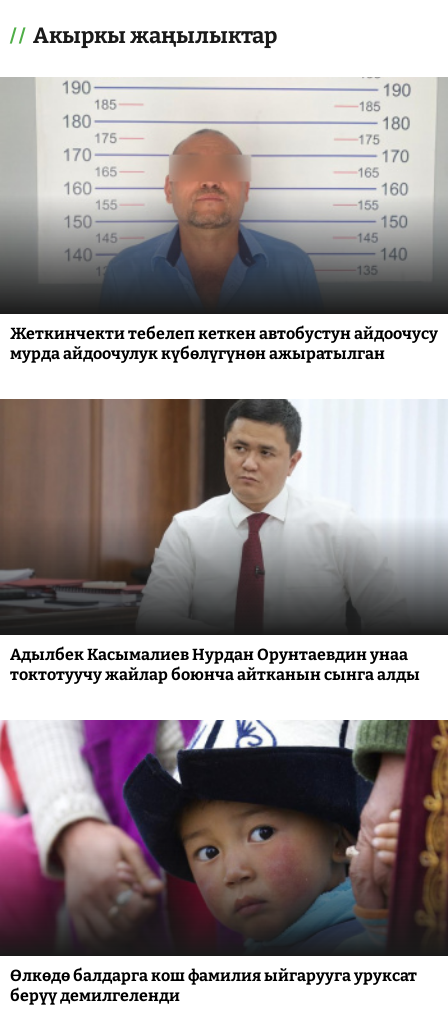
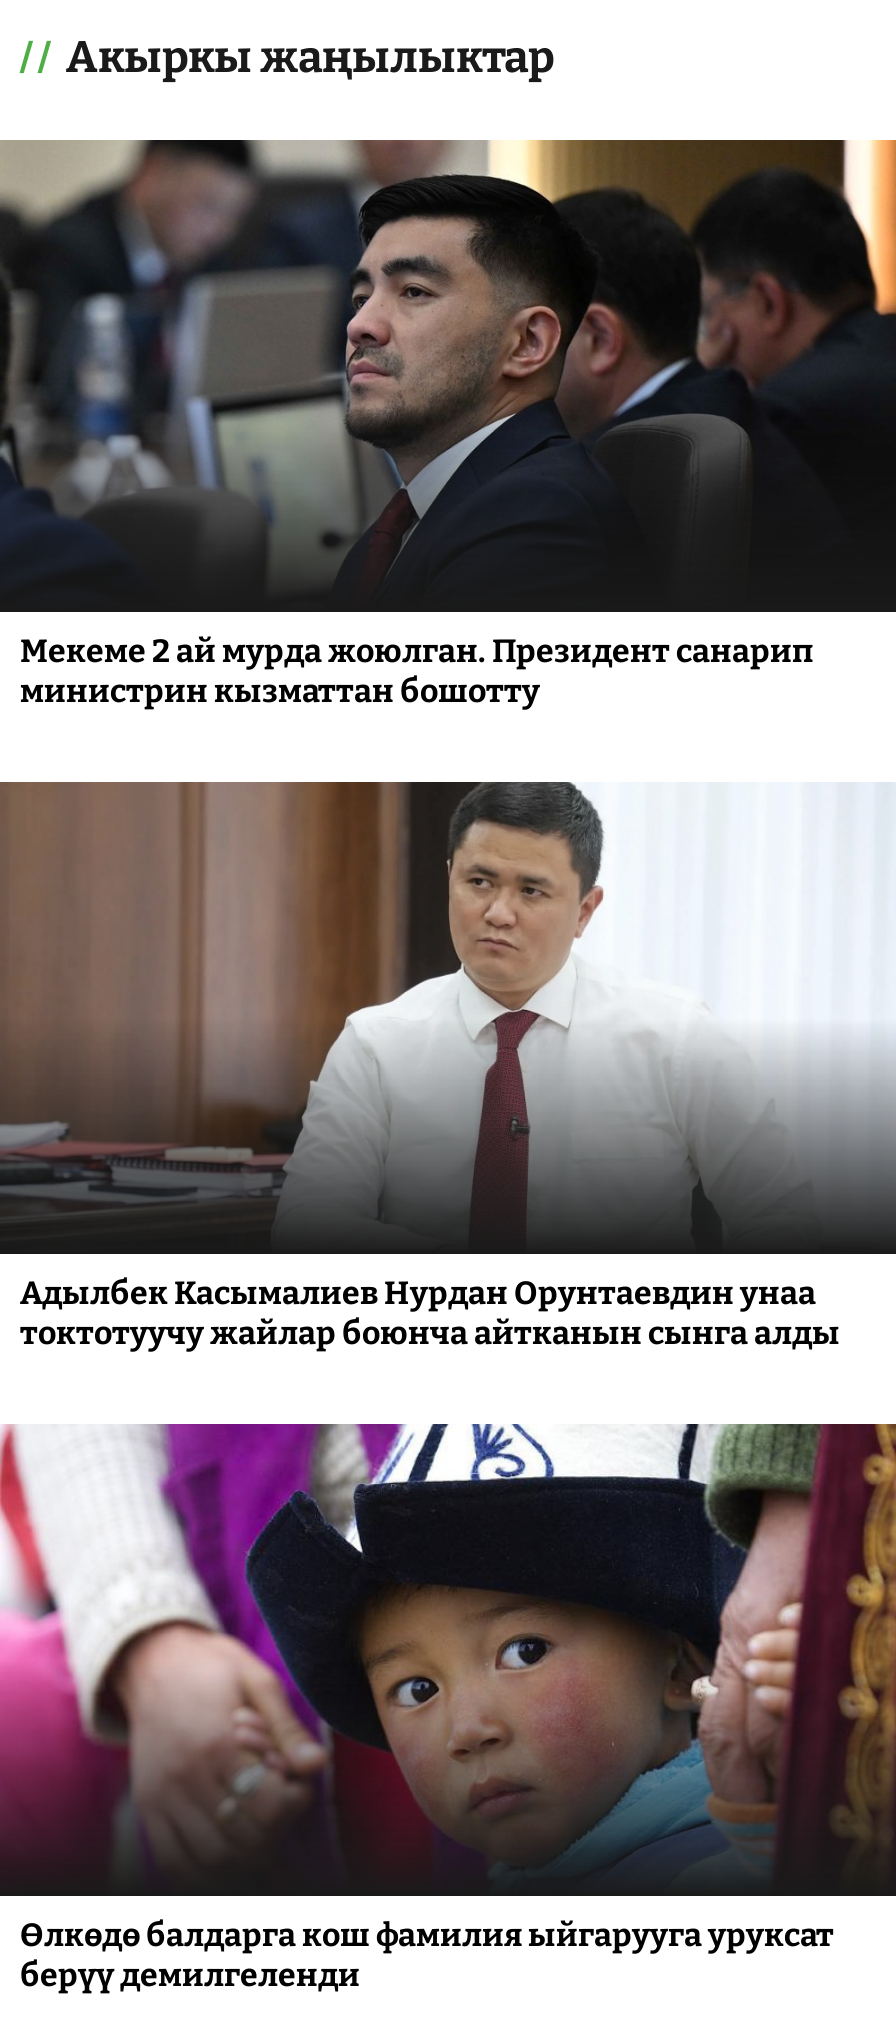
[3,77,445,362] [image] | Жеткинчекти тебелеп кеткен автобустун айдоочусу | мурда айдоочулук күбөлүгүнөн ажыратылган -> [6,137,890,710] [image] | Мекеме 2 ай мурда жоюлган. Президент санарип | министрин кызматтан бошотту

